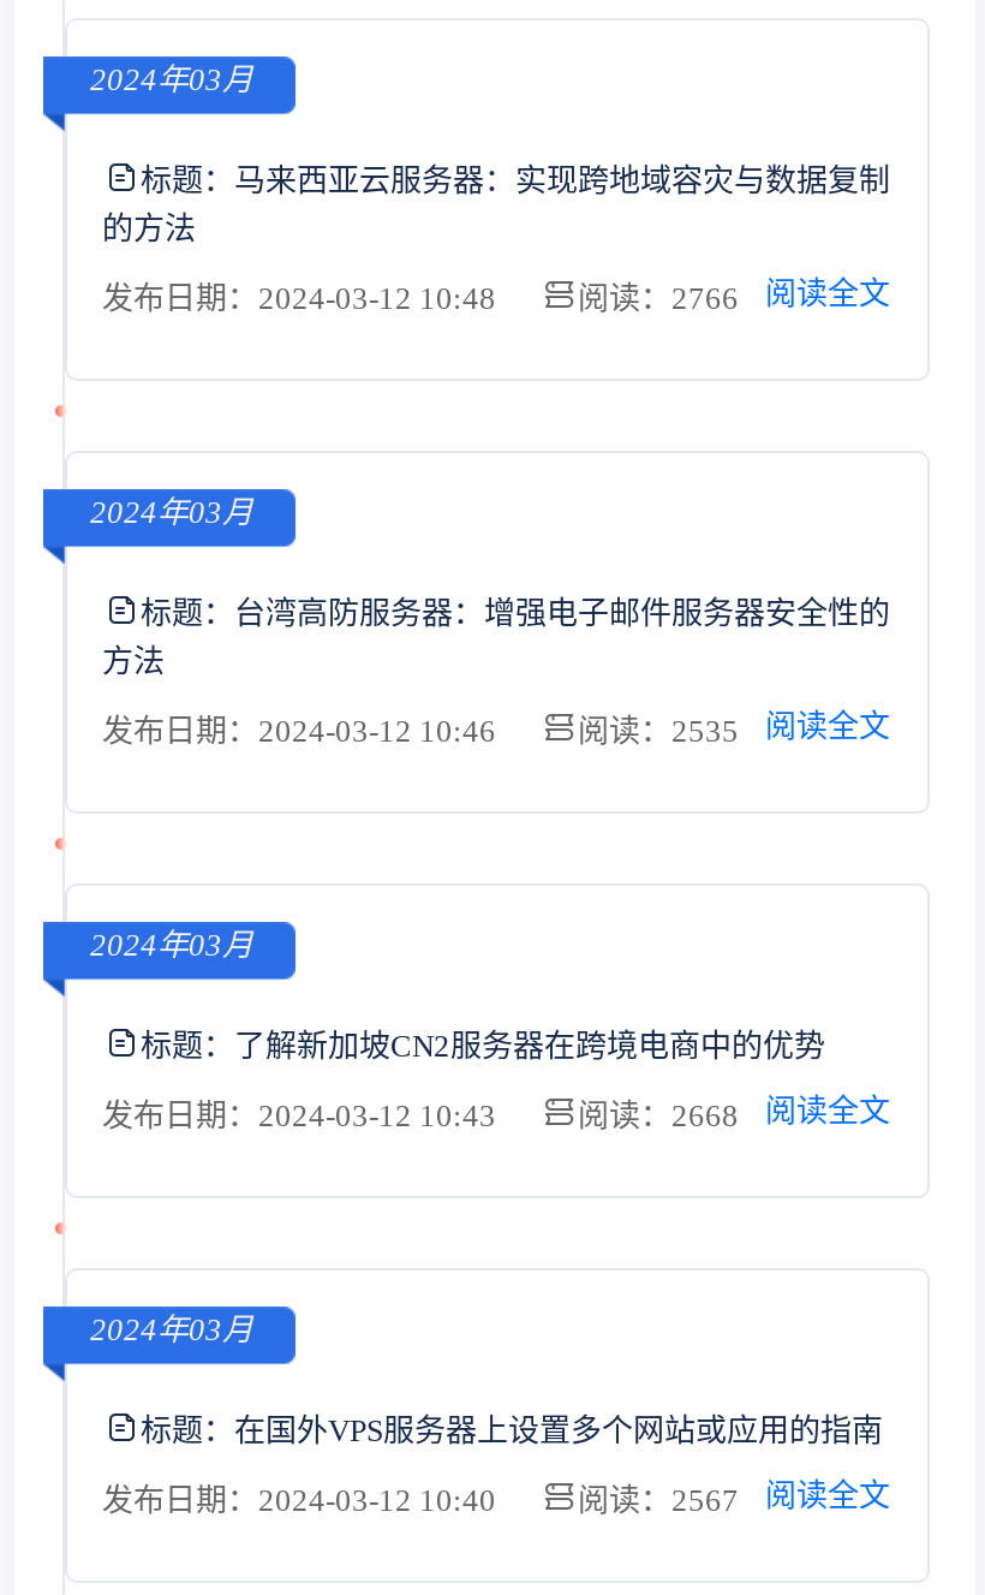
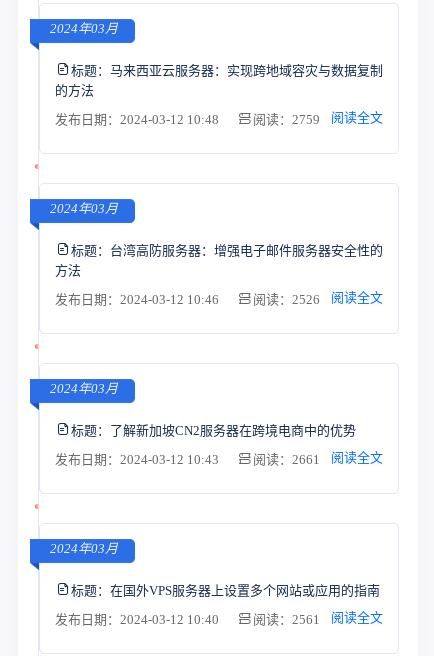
[578,275,890,316] 阅读：2766 阅读全文 -> [252,110,382,127] 阅读：2759 阅读全文
[578,708,890,749] 阅读：2535 阅读全文 -> [252,290,382,307] 阅读：2526 阅读全文
[578,1093,890,1133] 阅读：2668 阅读全文 -> [252,450,382,467] 阅读：2661 阅读全文
[578,1477,890,1518] 阅读：2567 阅读全文 -> [252,610,382,627] 阅读：2561 阅读全文

